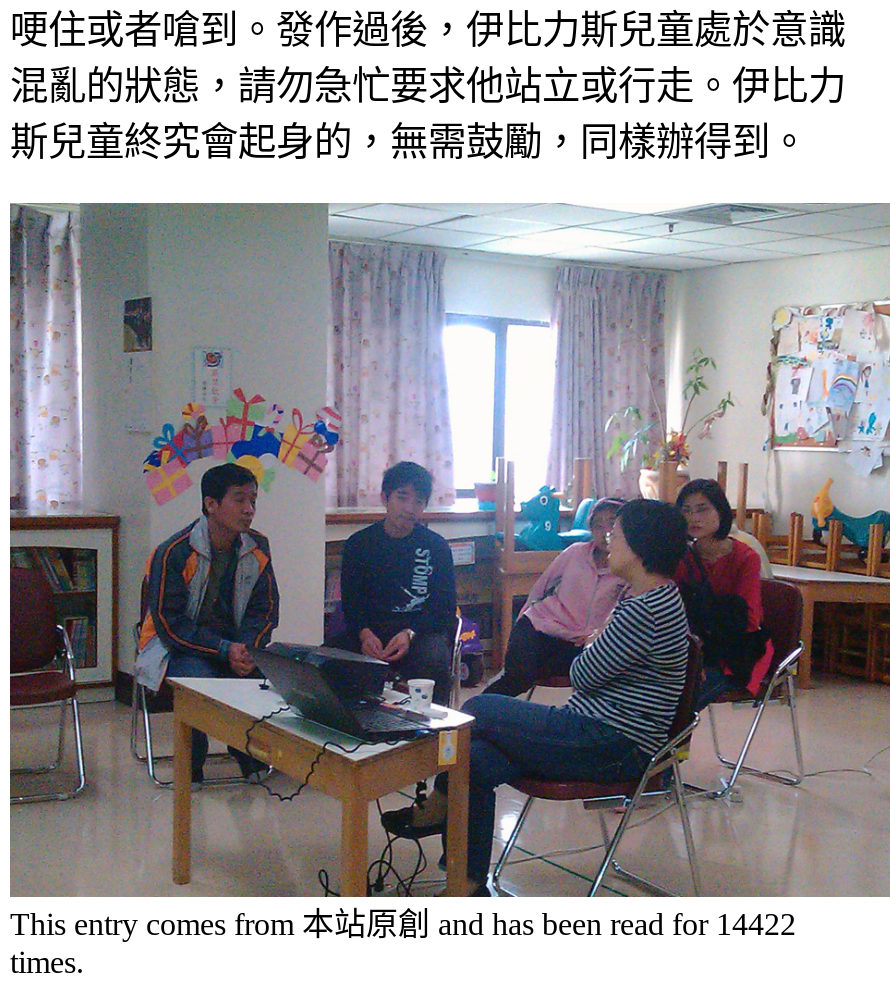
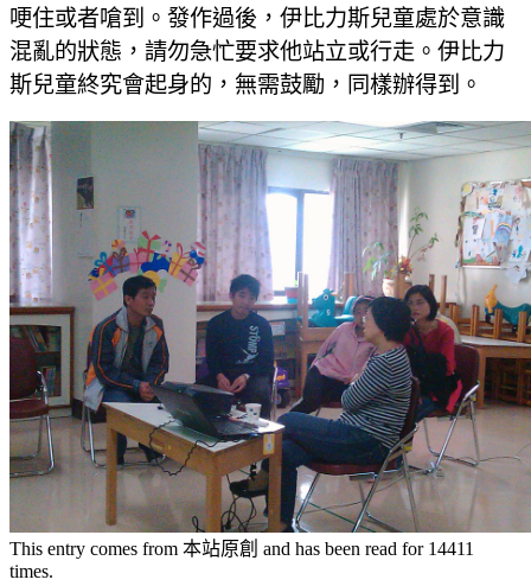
[10,906,796,940] This entry comes from 本站原創 and has been read for 14422 -> [9,538,474,558] This entry comes from 本站原創 and has been read for 14411

